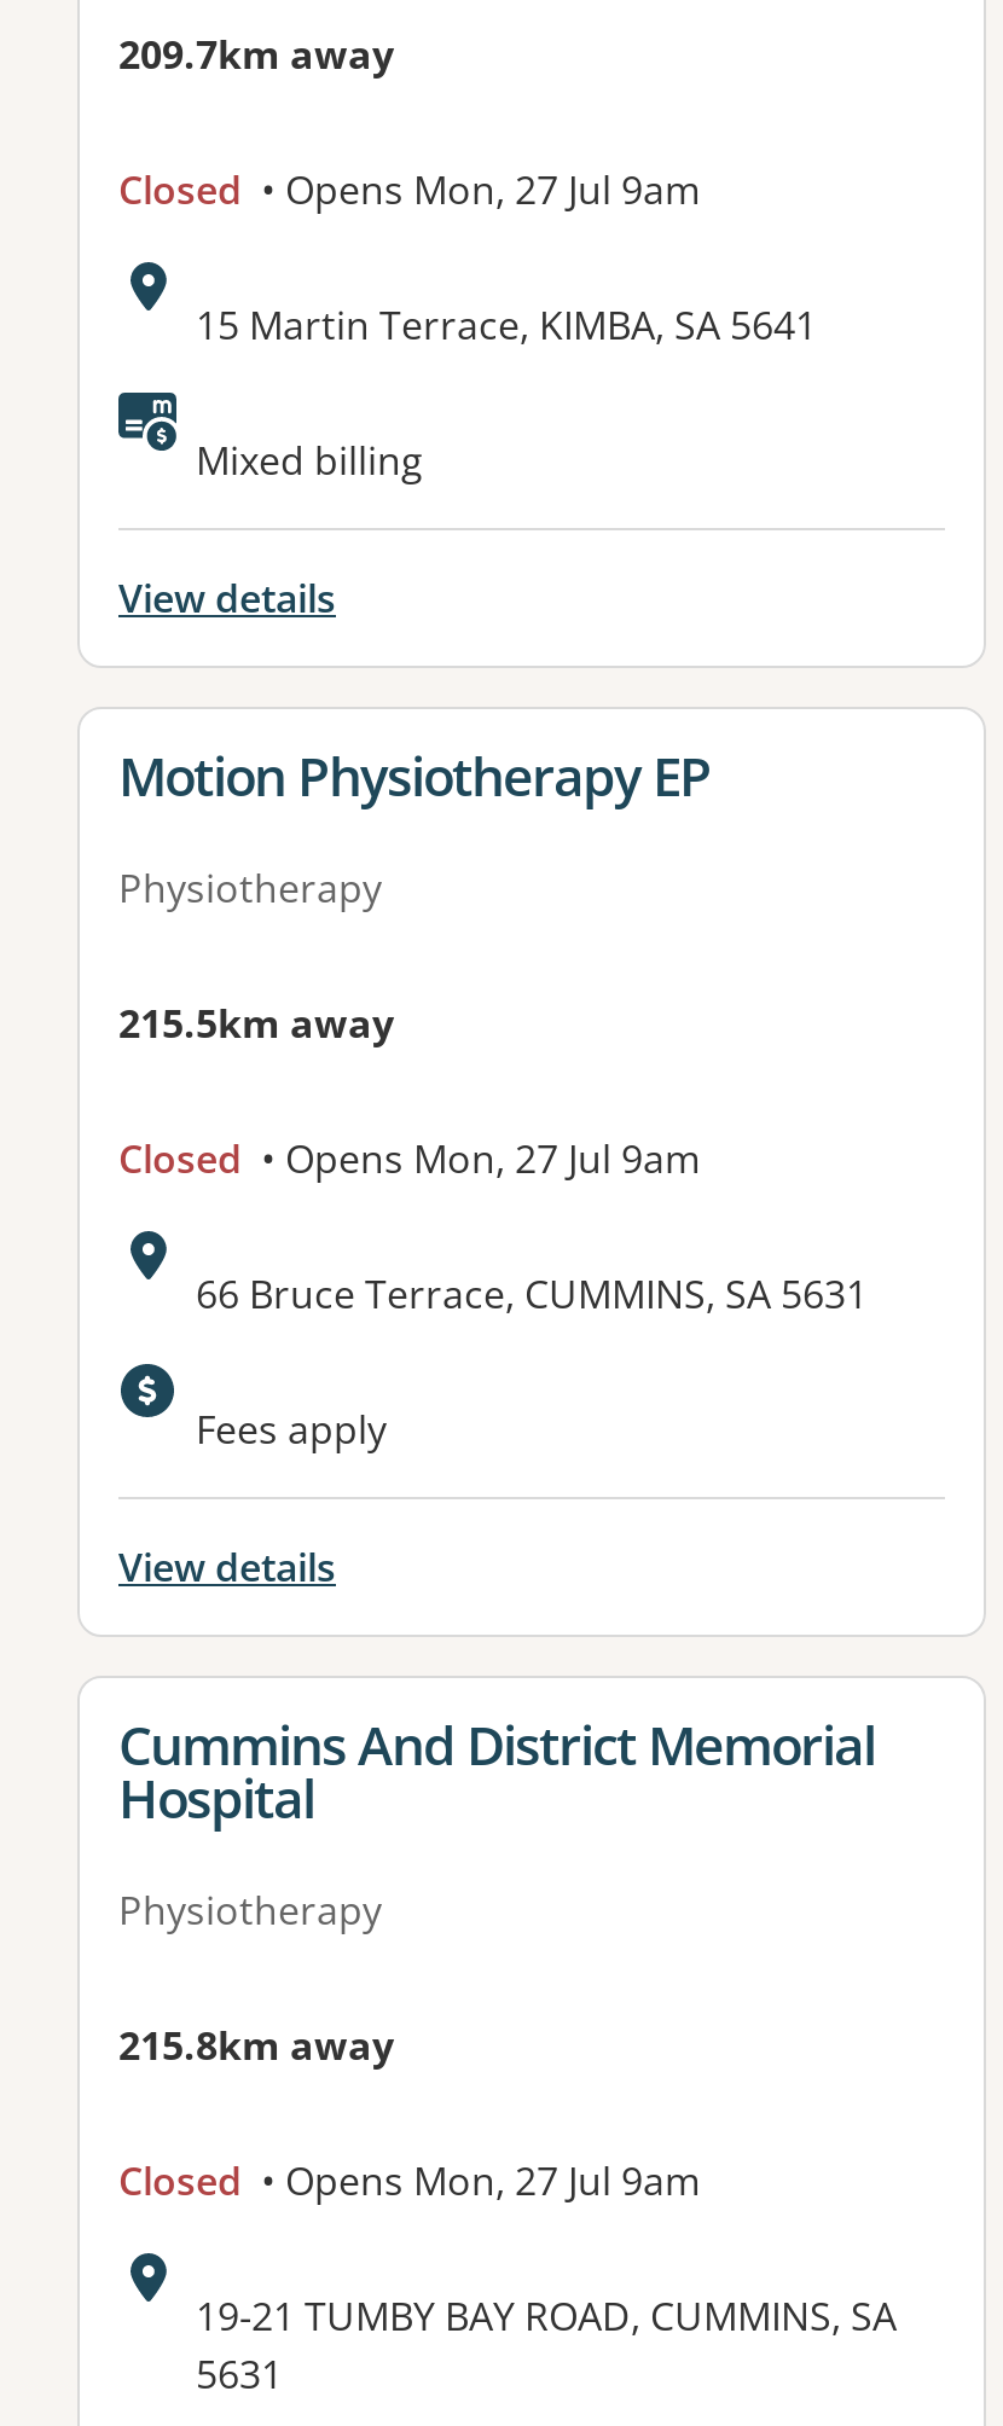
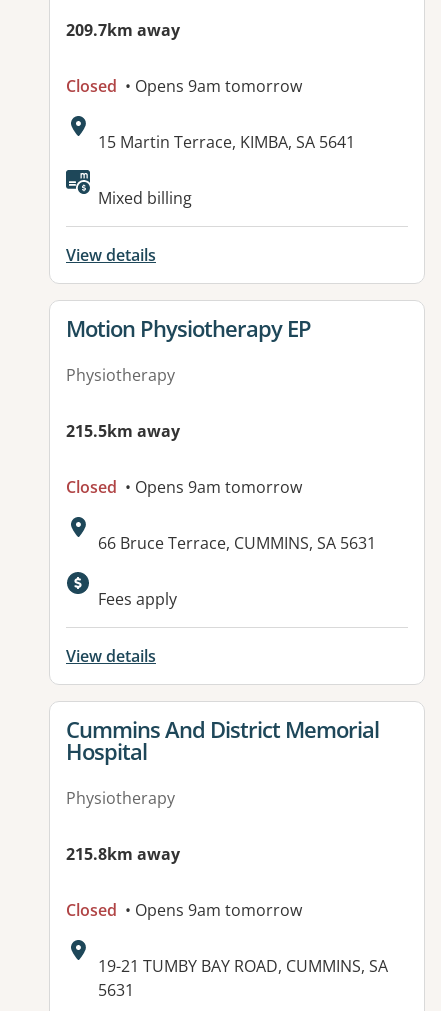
[118,164,701,217] Closed • Opens Mon, 27 Jul 9am -> [66,75,302,97] Closed • Opens 9am tomorrow
[118,1133,701,1186] Closed • Opens Mon, 27 Jul 9am -> [66,476,302,498] Closed • Opens 9am tomorrow
[118,2155,701,2208] Closed • Opens Mon, 27 Jul 9am -> [66,899,302,921] Closed • Opens 9am tomorrow

